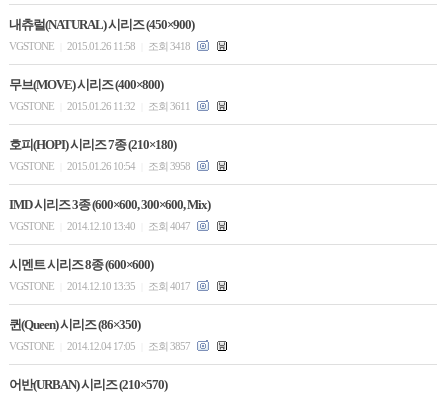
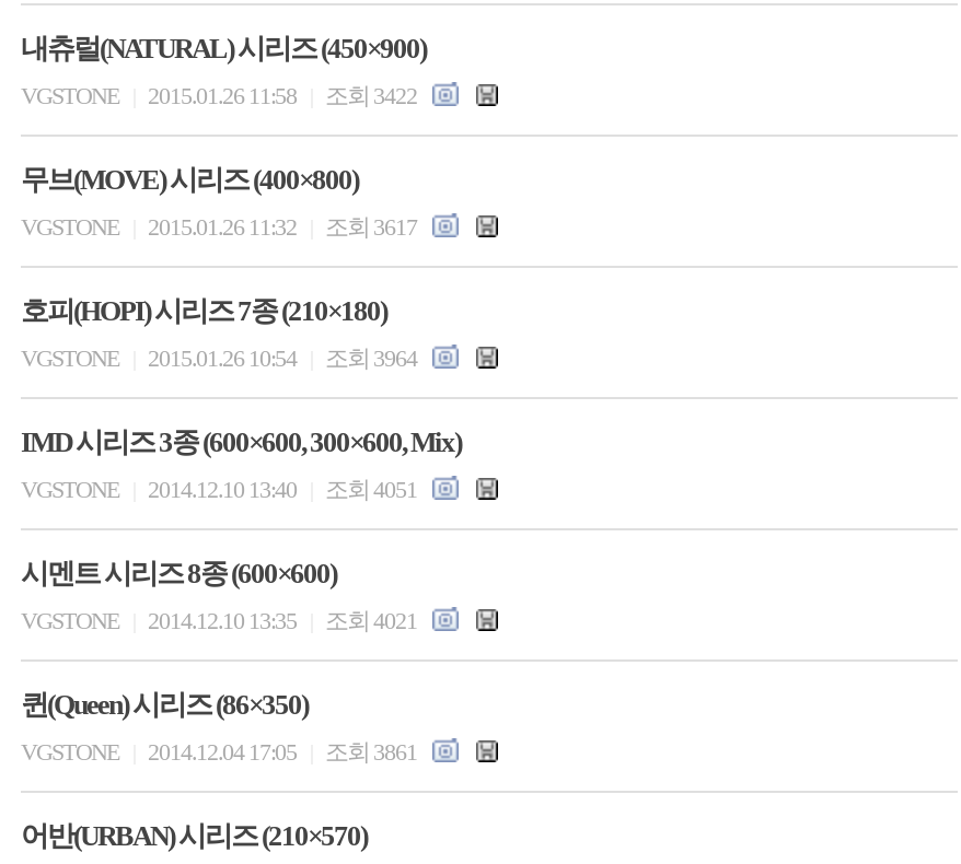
[9,40,192,52] VGSTONE 2015.01.26 11:58 조회 3418 -> [21,82,421,108] VGSTONE 2015.01.26 11:58 조회 3422
[9,100,192,112] VGSTONE 2015.01.26 11:32 조회 3611 -> [21,213,421,240] VGSTONE 2015.01.26 11:32 조회 3617
[9,160,192,172] VGSTONE 2015.01.26 10:54 조회 3958 -> [21,345,421,371] VGSTONE 2015.01.26 10:54 조회 3964
[9,220,192,232] VGSTONE 2014.12.10 13:40 조회 4047 -> [21,476,421,502] VGSTONE 2014.12.10 13:40 조회 4051
[9,280,192,292] VGSTONE 2014.12.10 13:35 조회 4017 -> [21,607,421,633] VGSTONE 2014.12.10 13:35 조회 4021
[9,340,192,352] VGSTONE 2014.12.04 17:05 조회 3857 -> [21,738,421,764] VGSTONE 2014.12.04 17:05 조회 3861

